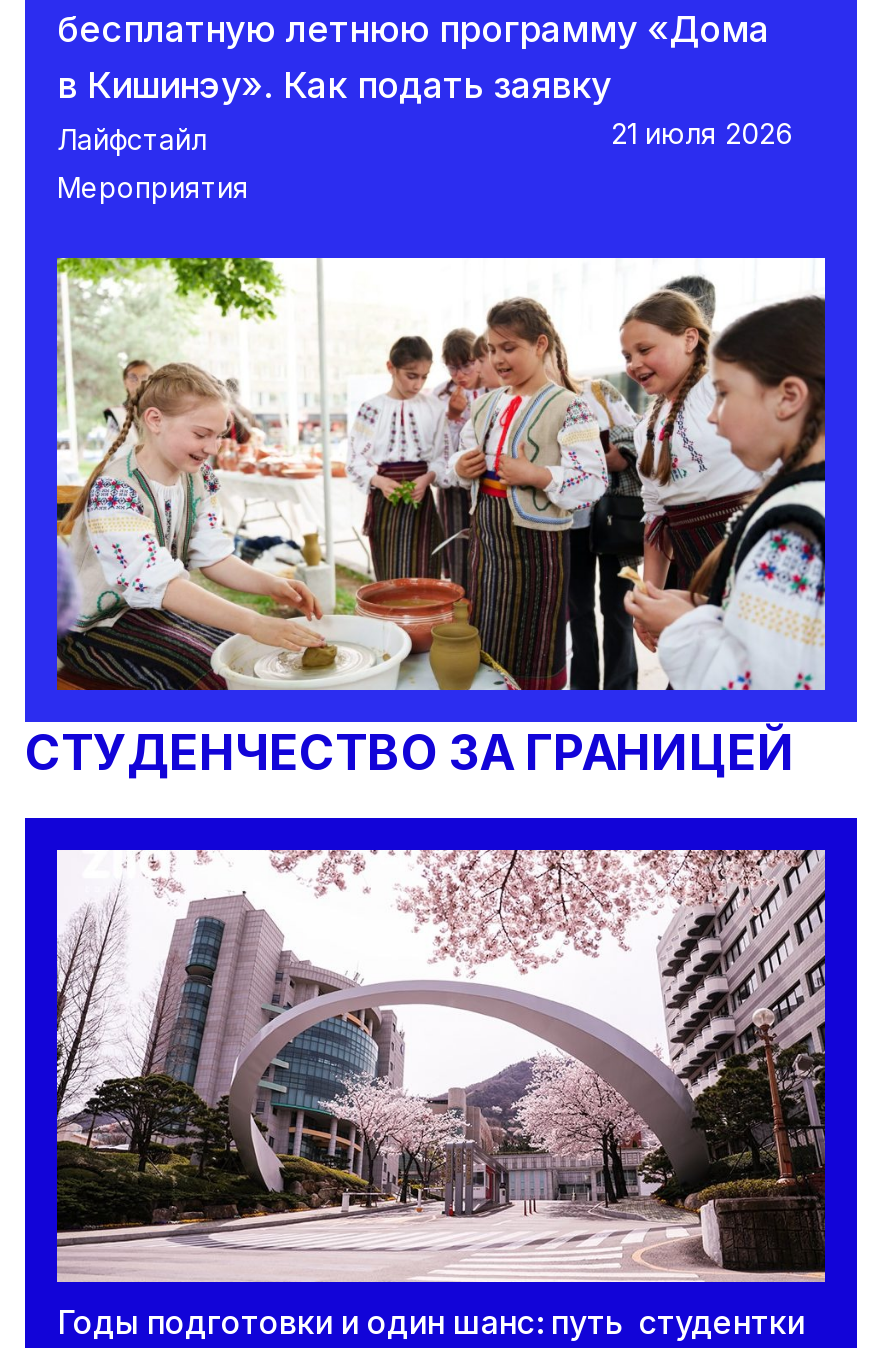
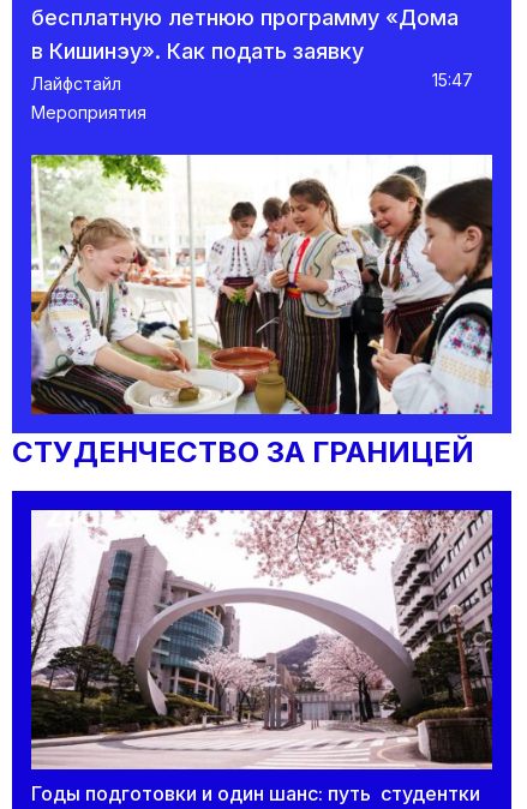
[611,116,793,150] 21 июля 2026 -> [432,70,473,90] 15:47

